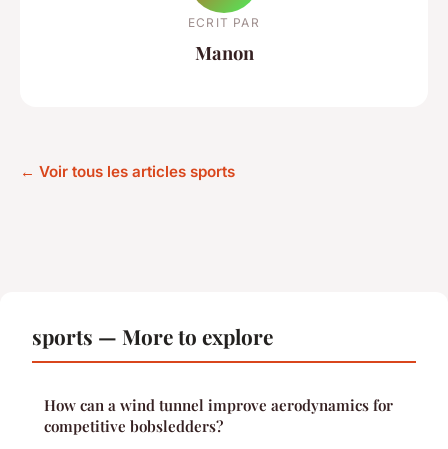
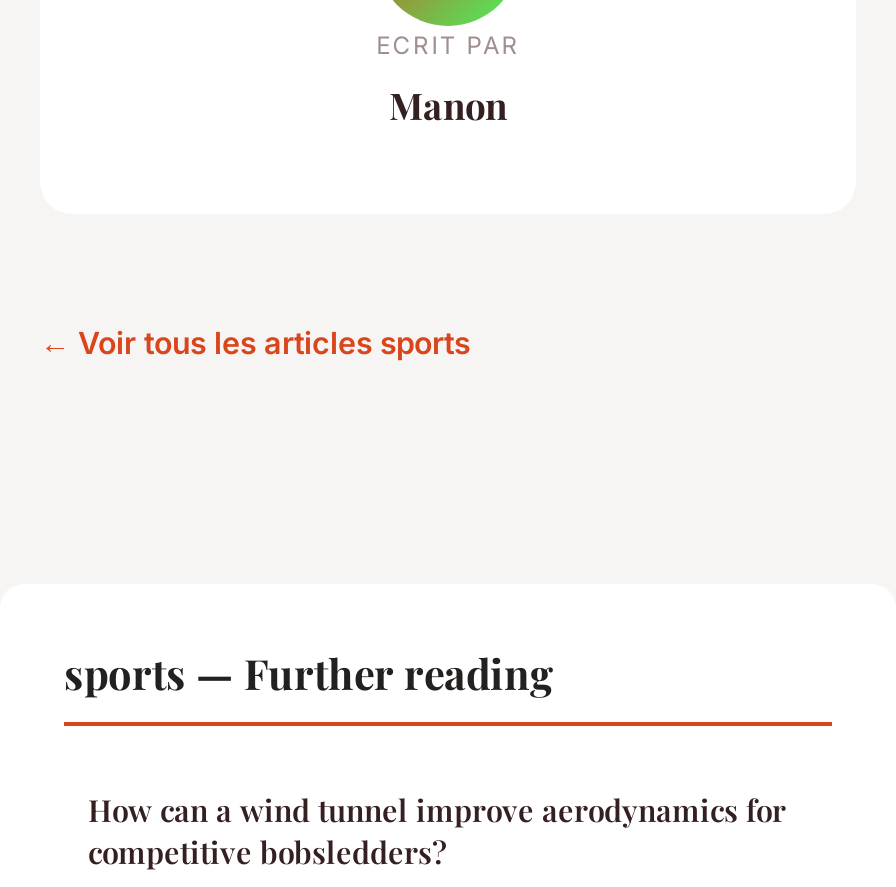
[32,321,273,349] sports — More to explore -> [64,643,554,699] sports — Further reading

